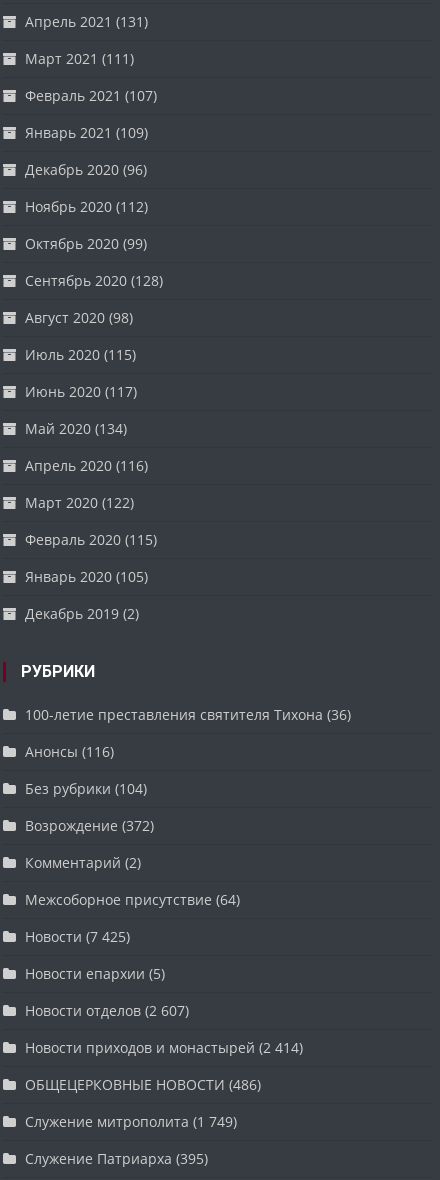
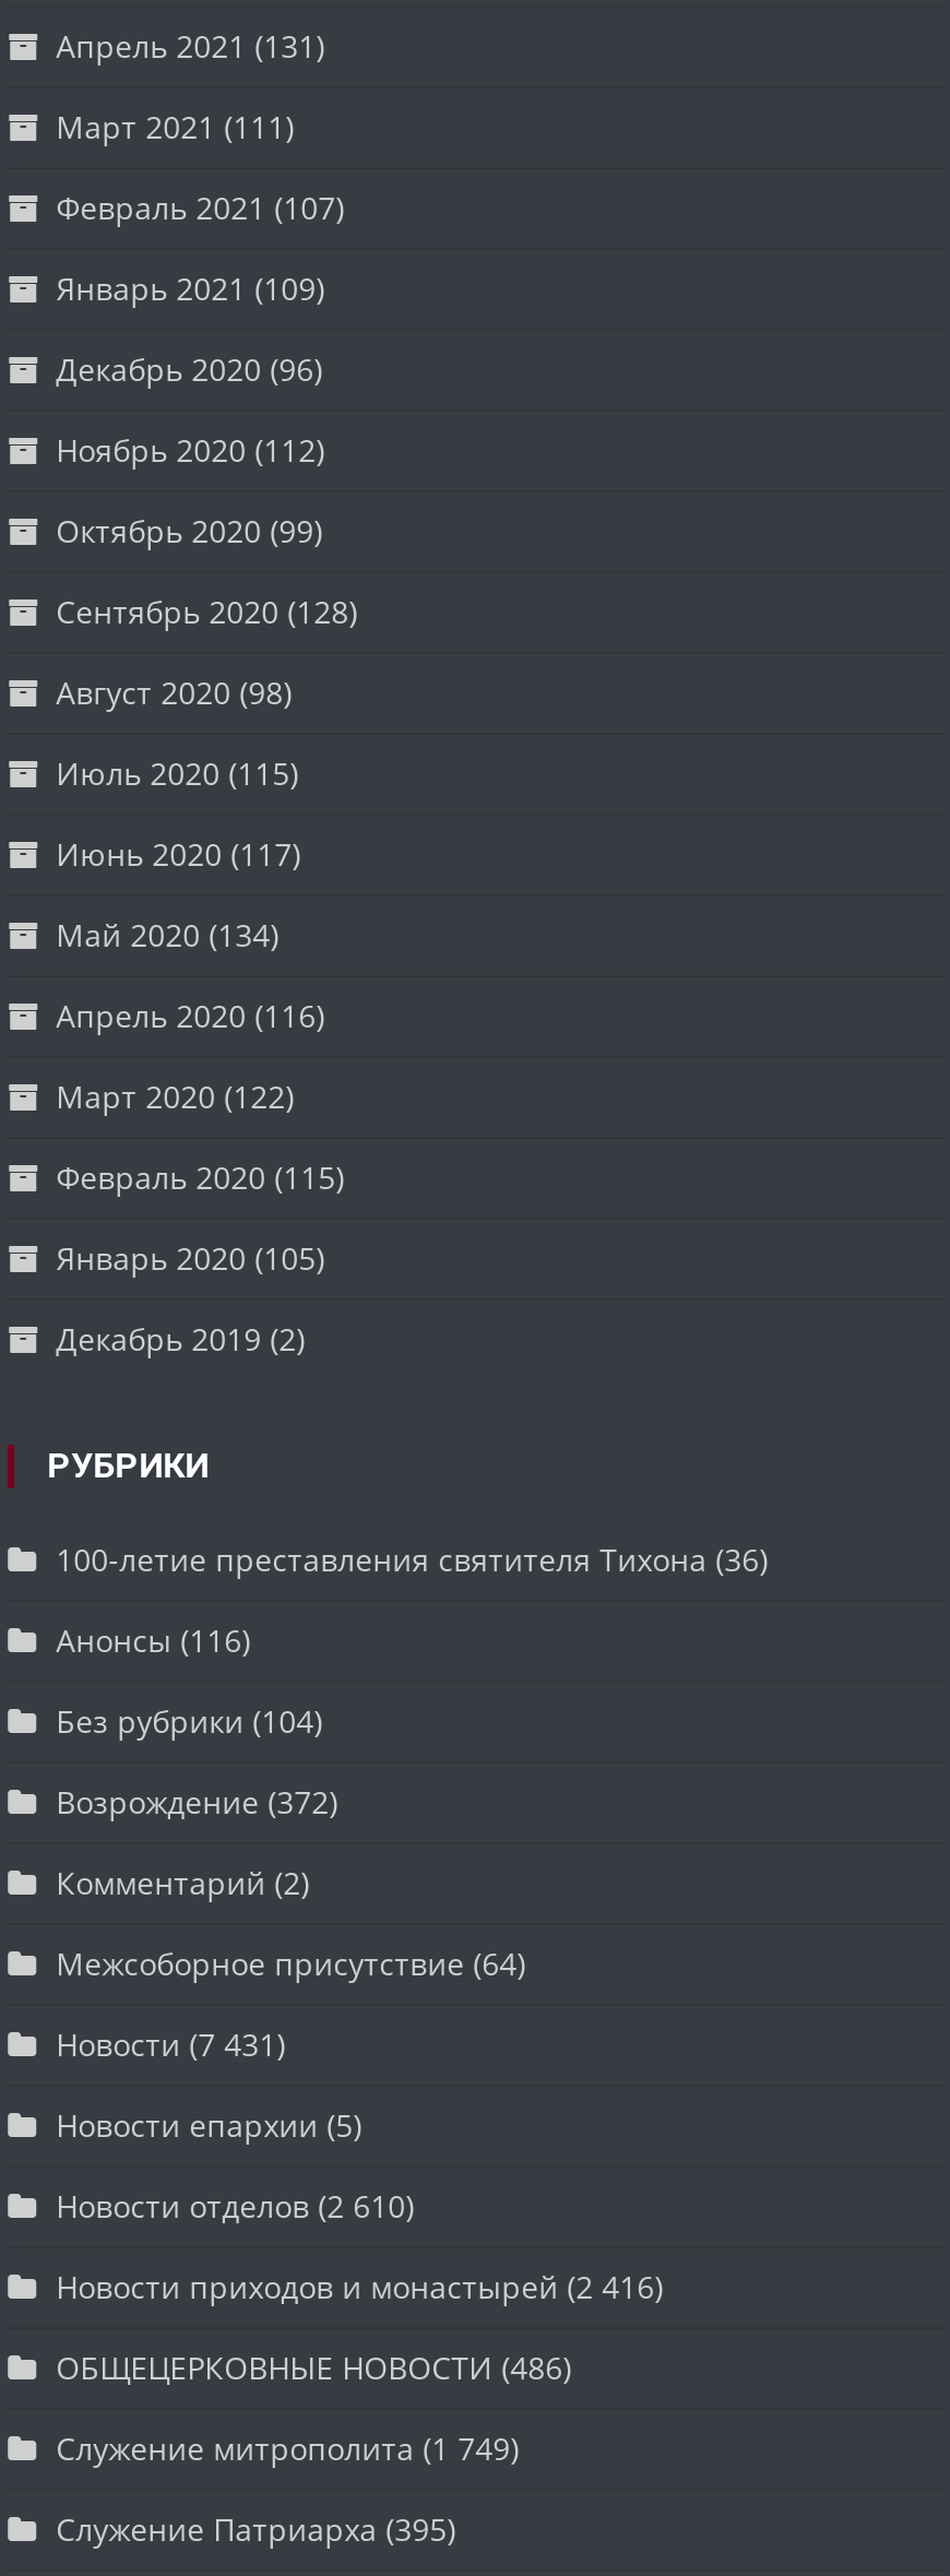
[25,927,130,946] Новости (7 425) -> [56,2024,285,2065] Новости (7 431)
[25,1001,189,1020] Новости отделов (2 607) -> [56,2186,414,2227] Новости отделов (2 610)
[25,1038,303,1057] Новости приходов и монастырей (2 414) -> [56,2266,663,2308] Новости приходов и монастырей (2 416)

